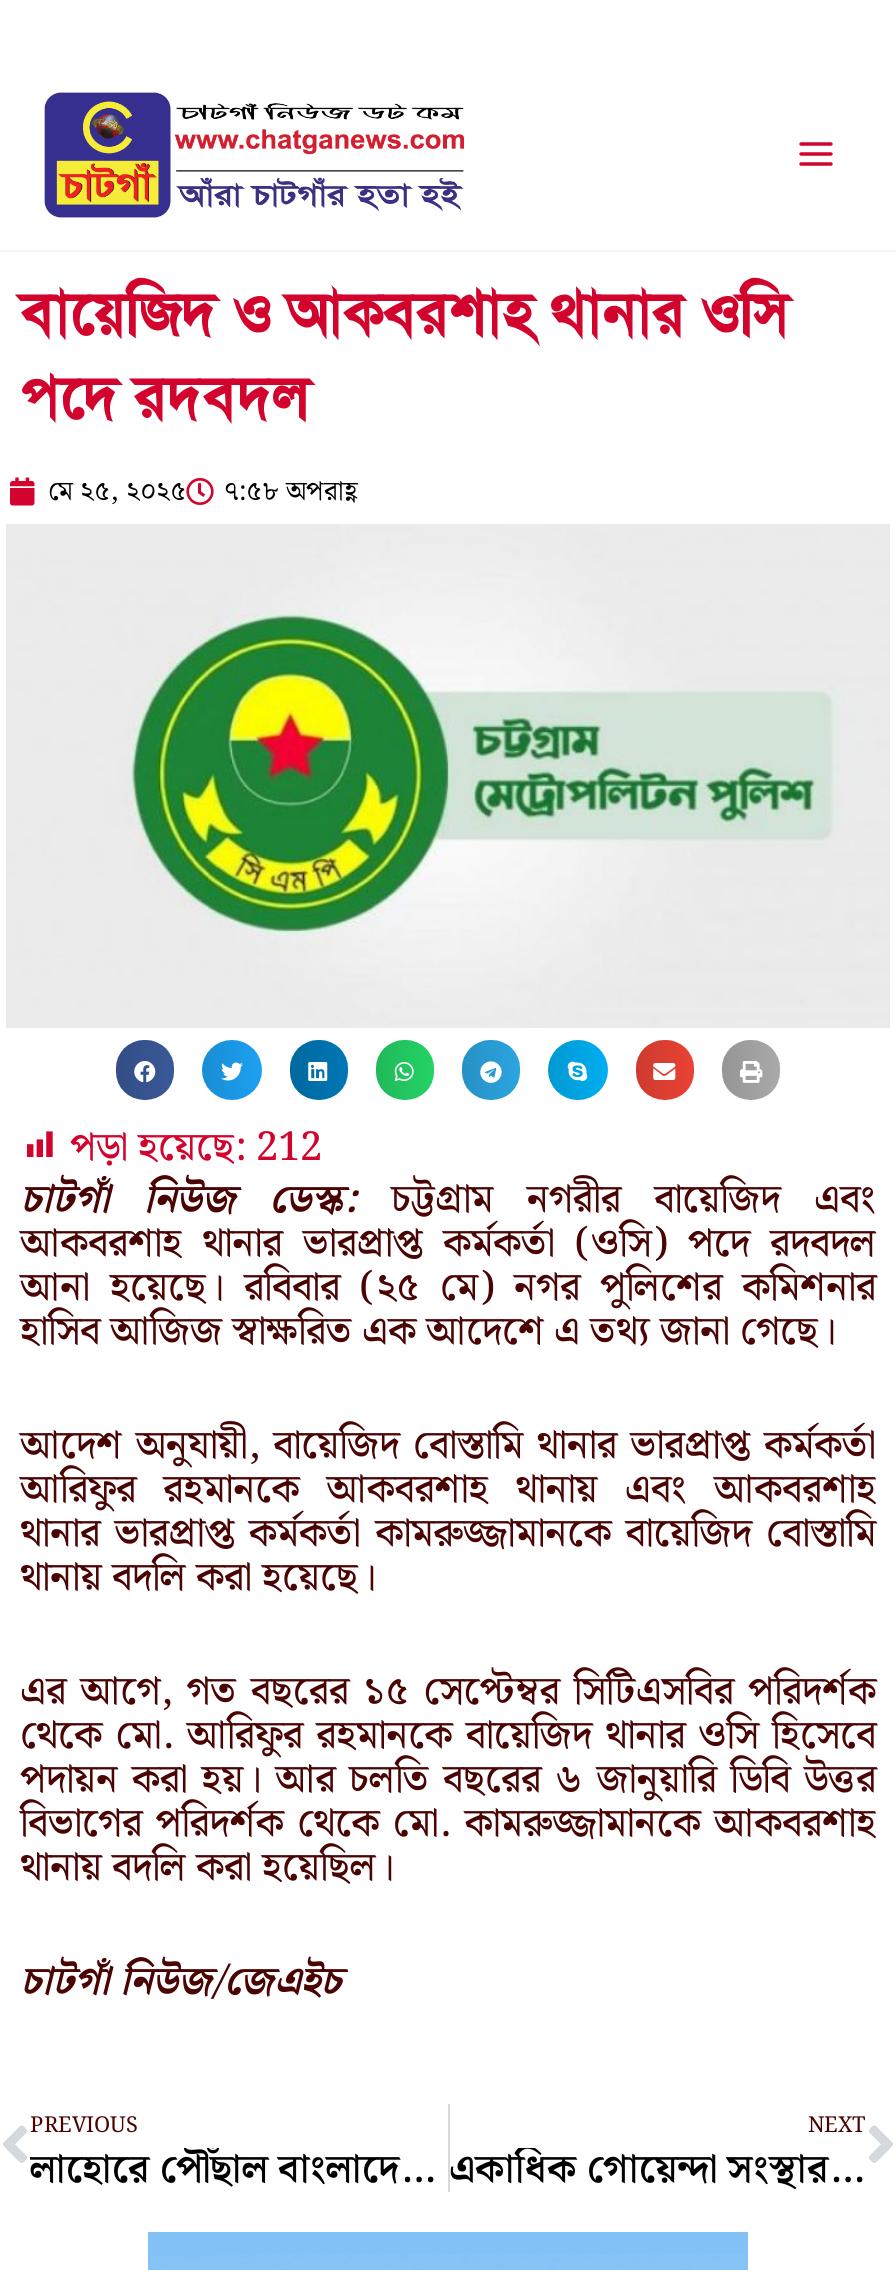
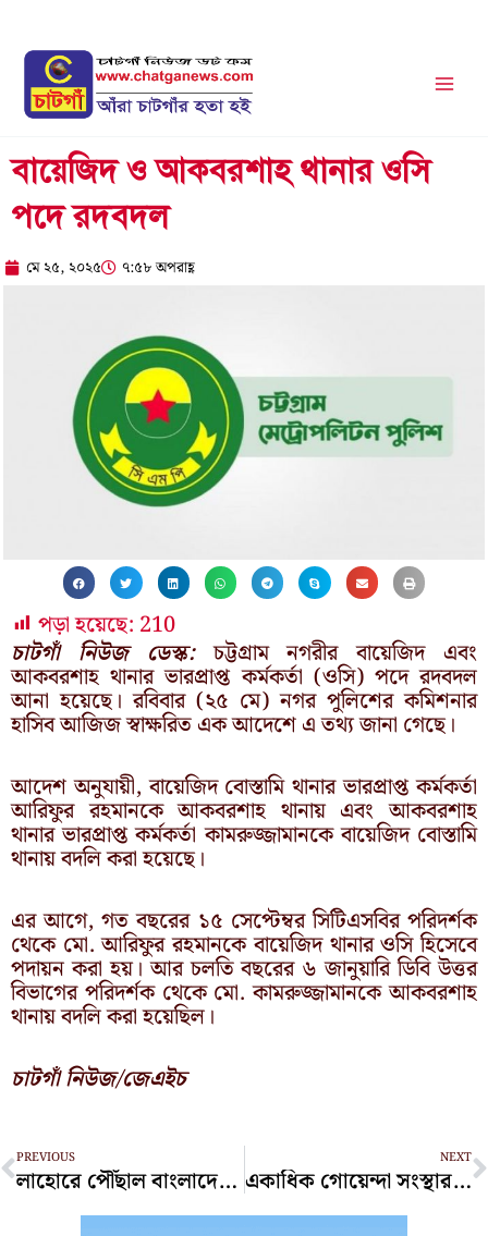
[70,1115,322,1179] পড়া হয়েছে: 212 -> [38,607,175,642] পড়া হয়েছে: 210

